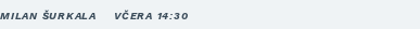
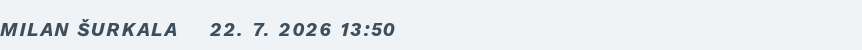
[0,10,188,22] MILAN ŠURKALA VČERA 14:30 -> [0,17,396,39] MILAN ŠURKALA 22. 7. 2026 13:50

